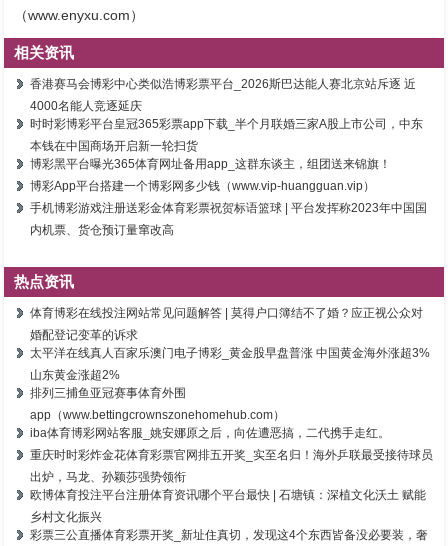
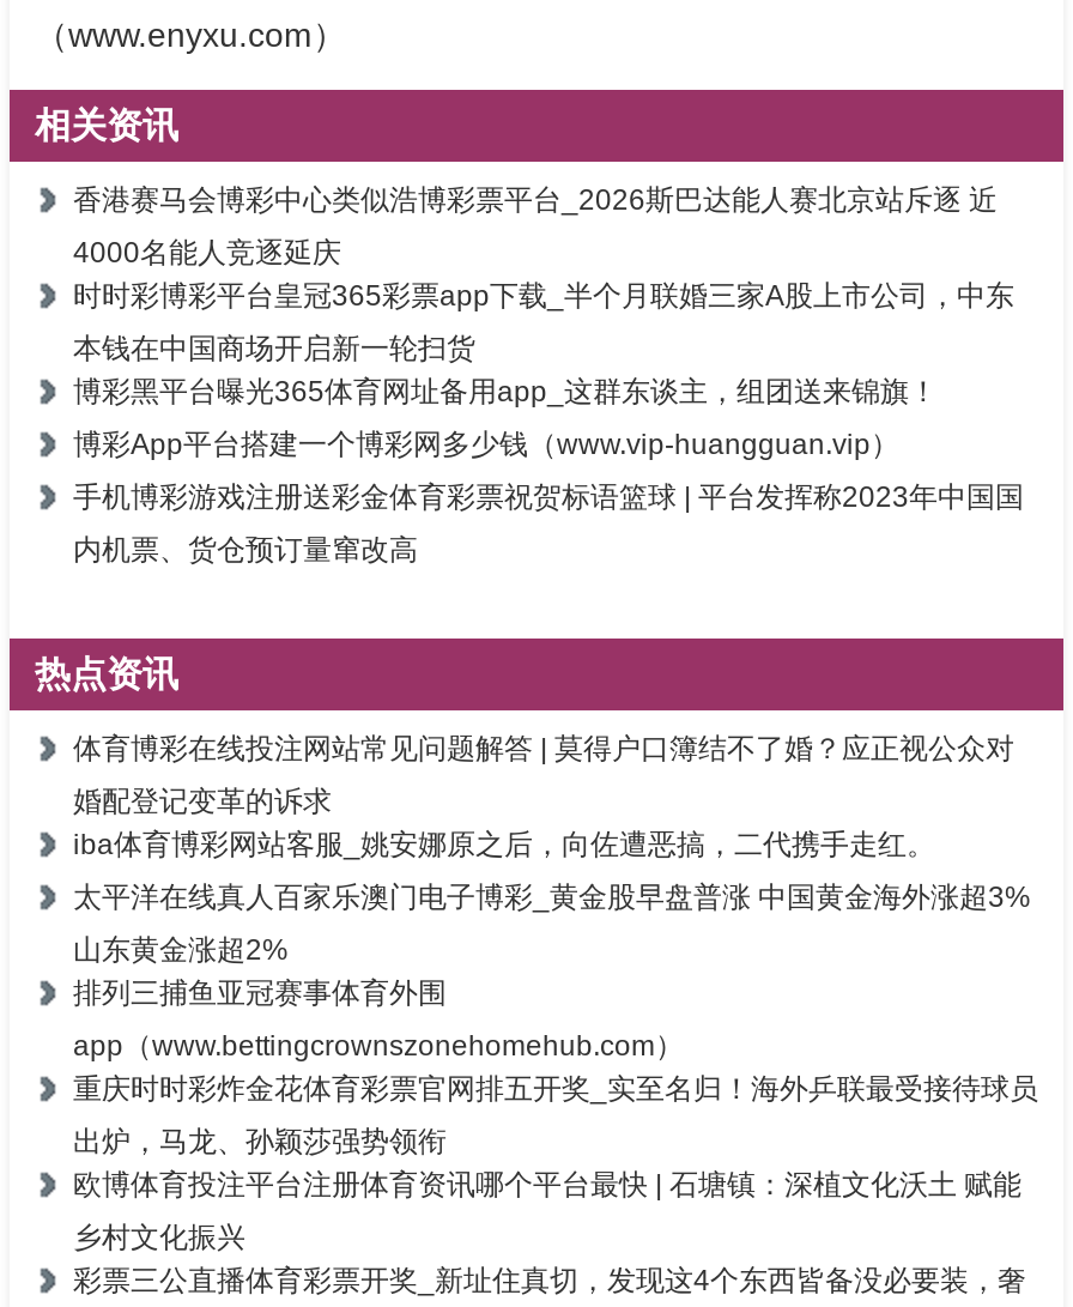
moved [30,346,430,422] -> [73,880,1031,1062]: 太平洋在线真人百家乐澳门电子博彩_黄金股早盘普涨 中国黄金海外涨超3% | 山东黄金涨超2% | 排列三捕鱼亚冠赛事体育外围 | app（www.bettingcrownszonehomehub.com）
moved [30,426,390,440] -> [73,827,935,860]: iba体育博彩网站客服_姚安娜原之后，向佐遭恶搞，二代携手走红。

